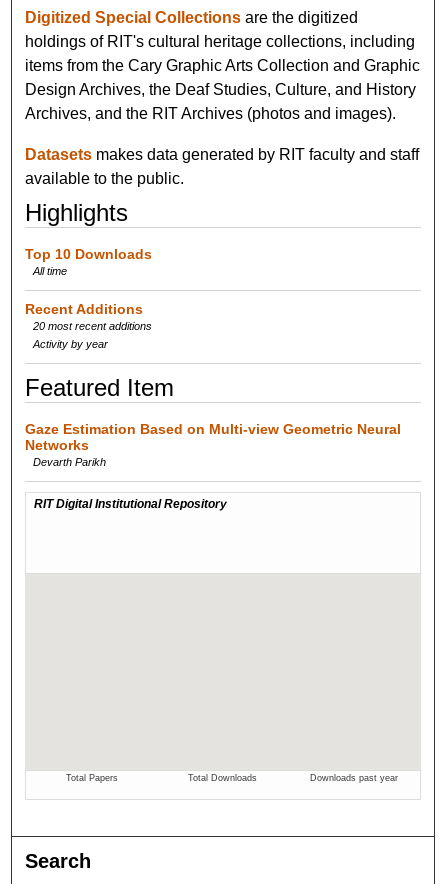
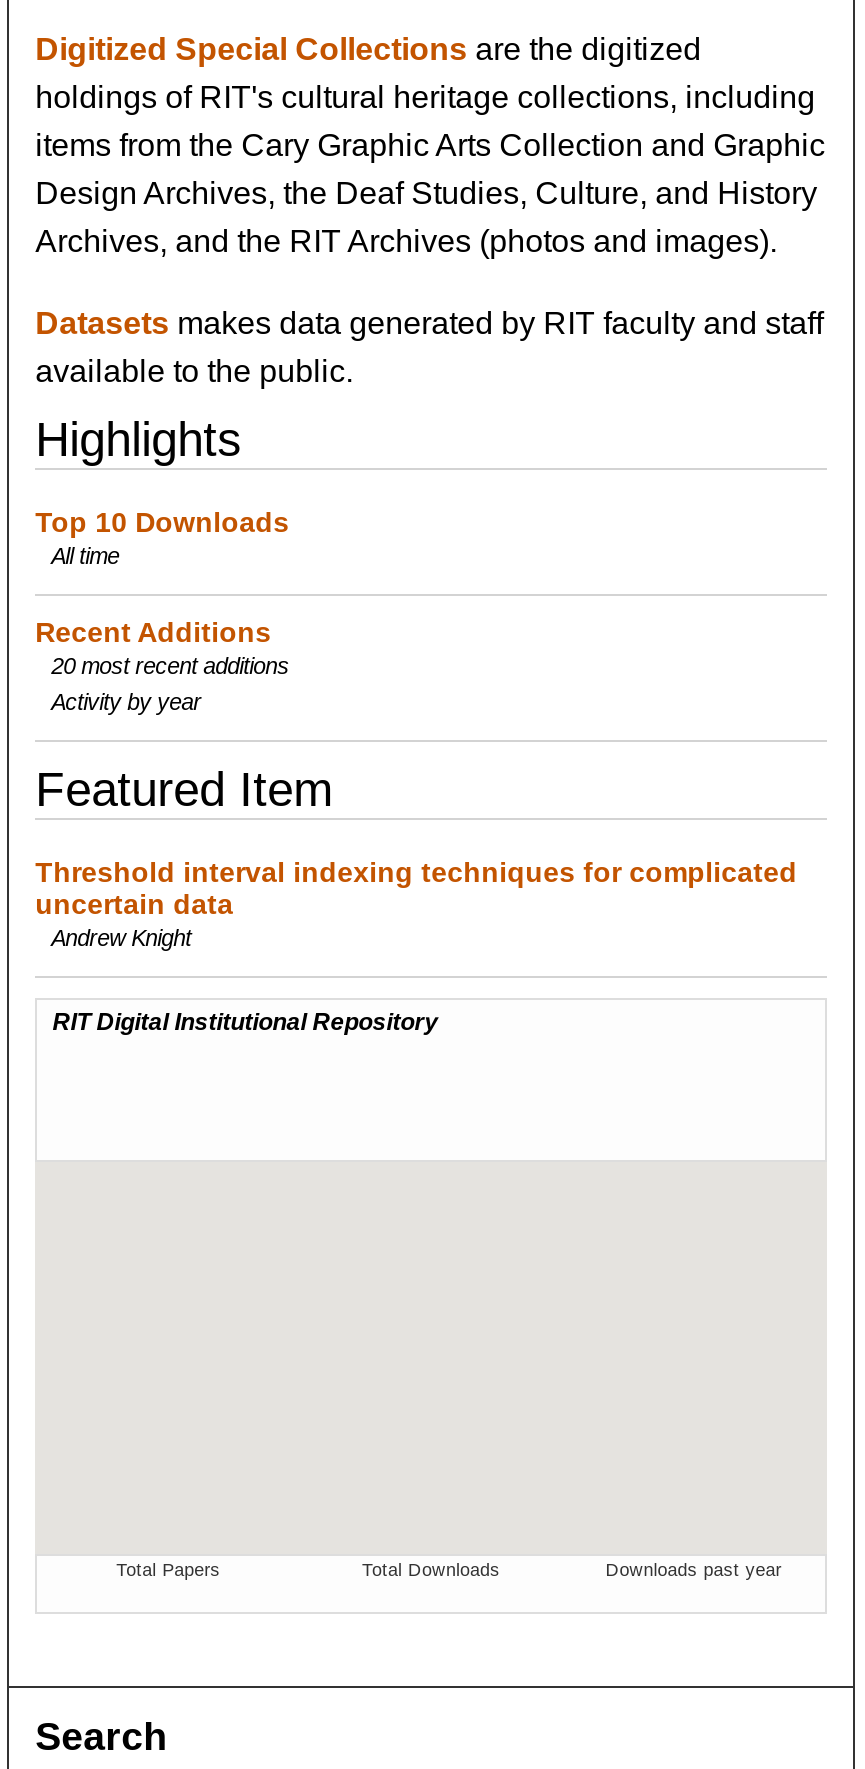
[25,421,401,468] Gaze Estimation Based on Multi-view Geometric Neural | Networks | Devarth Parikh -> [35,856,797,950] Threshold interval indexing techniques for complicated | uncertain data | Andrew Knight

